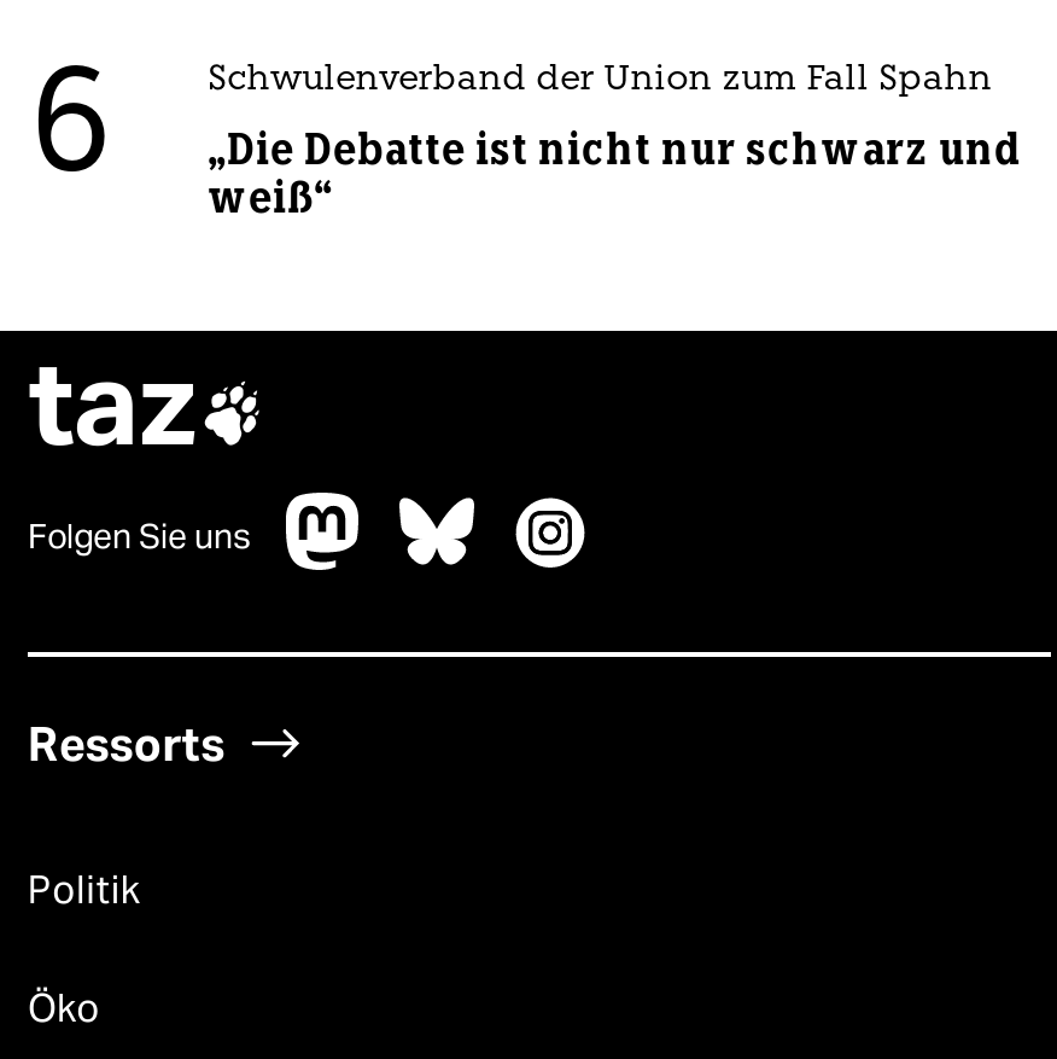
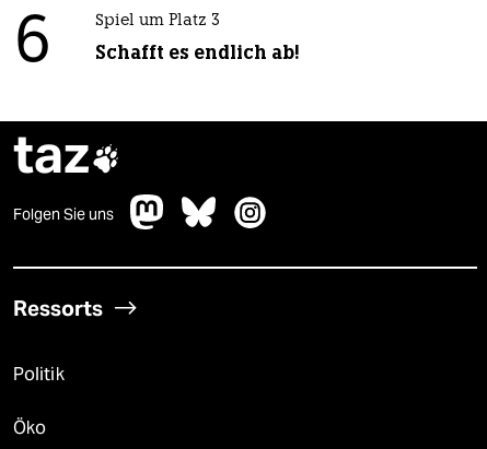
[208,64,992,100] Schwulenverband der Union zum Fall Spahn -> [95,14,220,30] Spiel um Platz 3
[208,124,1021,226] „Die Debatte ist nicht nur schwarz und | weiß“ -> [95,41,300,65] Schafft es endlich ab!

